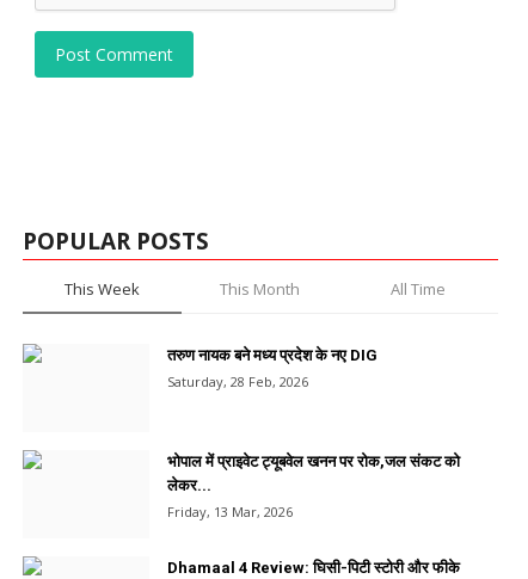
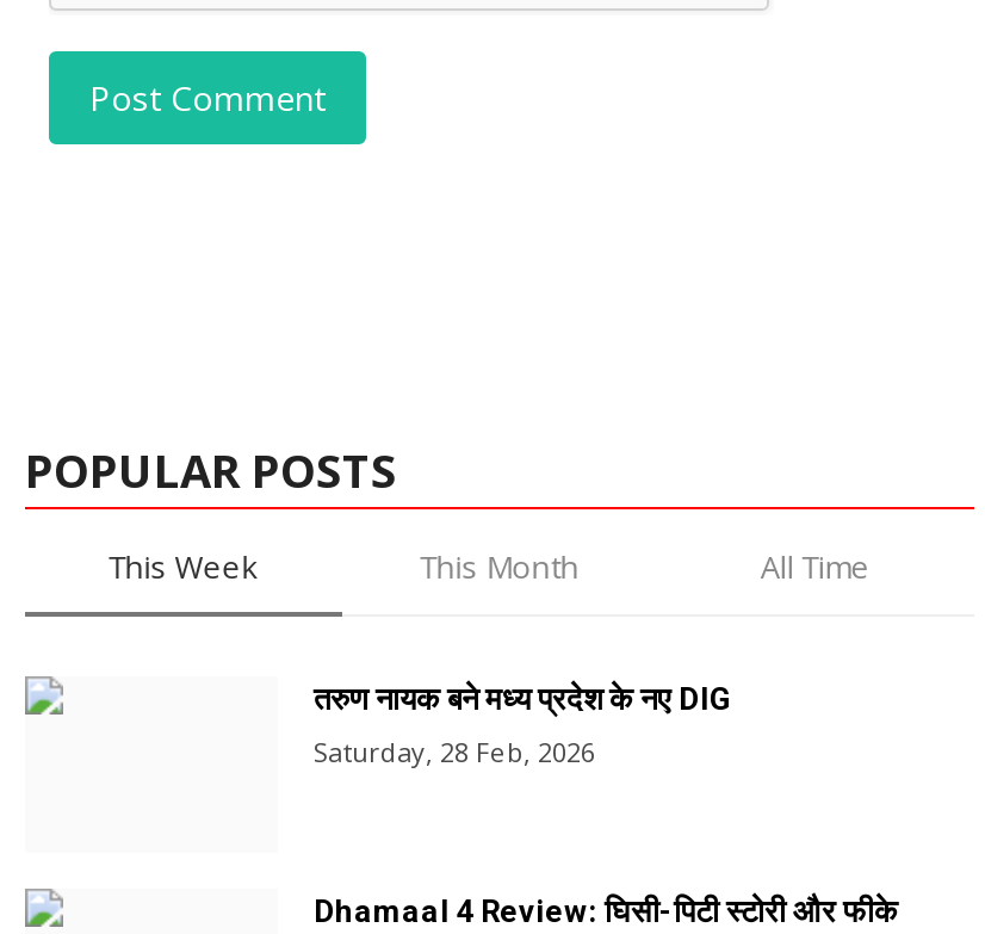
[167,452,460,520] भोपाल में प्राइवेट ट्यूबवेल खनन पर रोक,जल संकट को | लेकर... | Friday, 13 Mar, 2026 -> none

